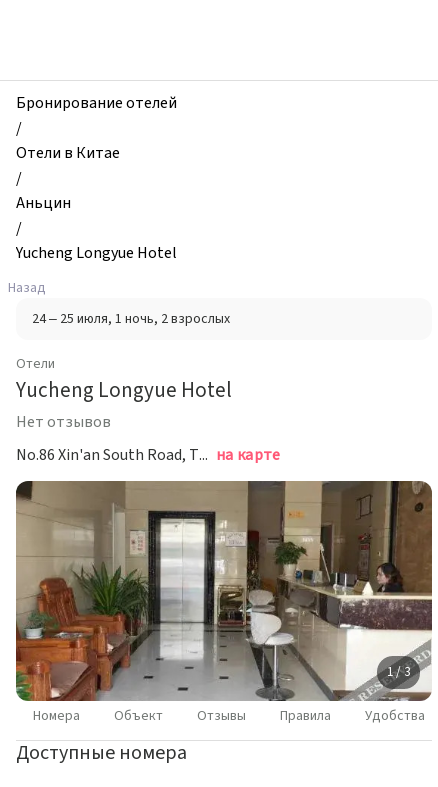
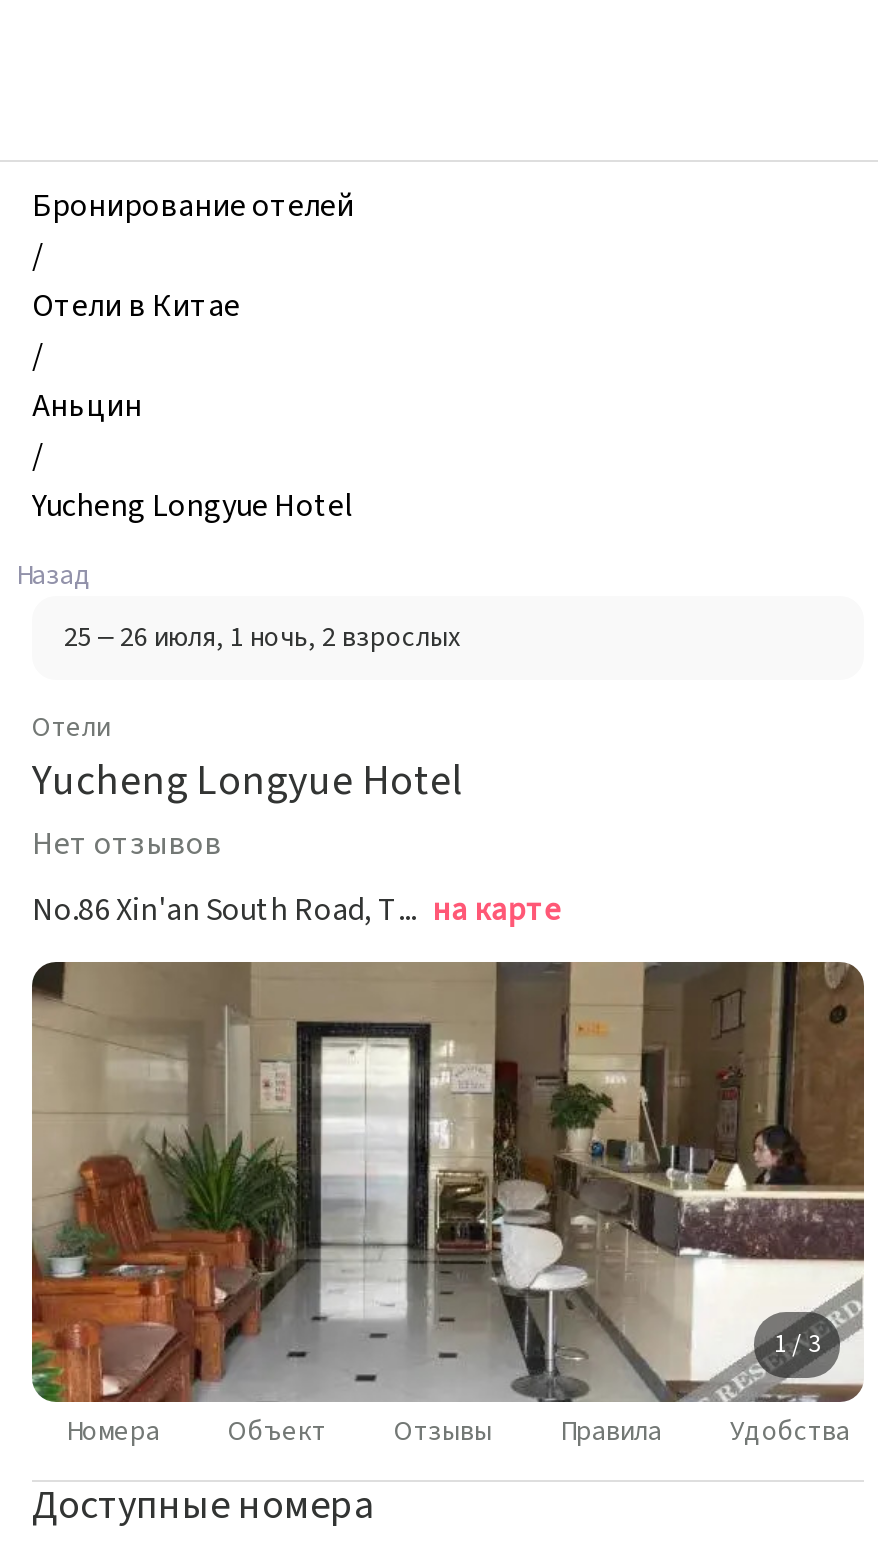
[32,309,230,329] 24 – 25 июля, 1 ночь, 2 взрослых -> [64,618,460,658] 25 – 26 июля, 1 ночь, 2 взрослых

